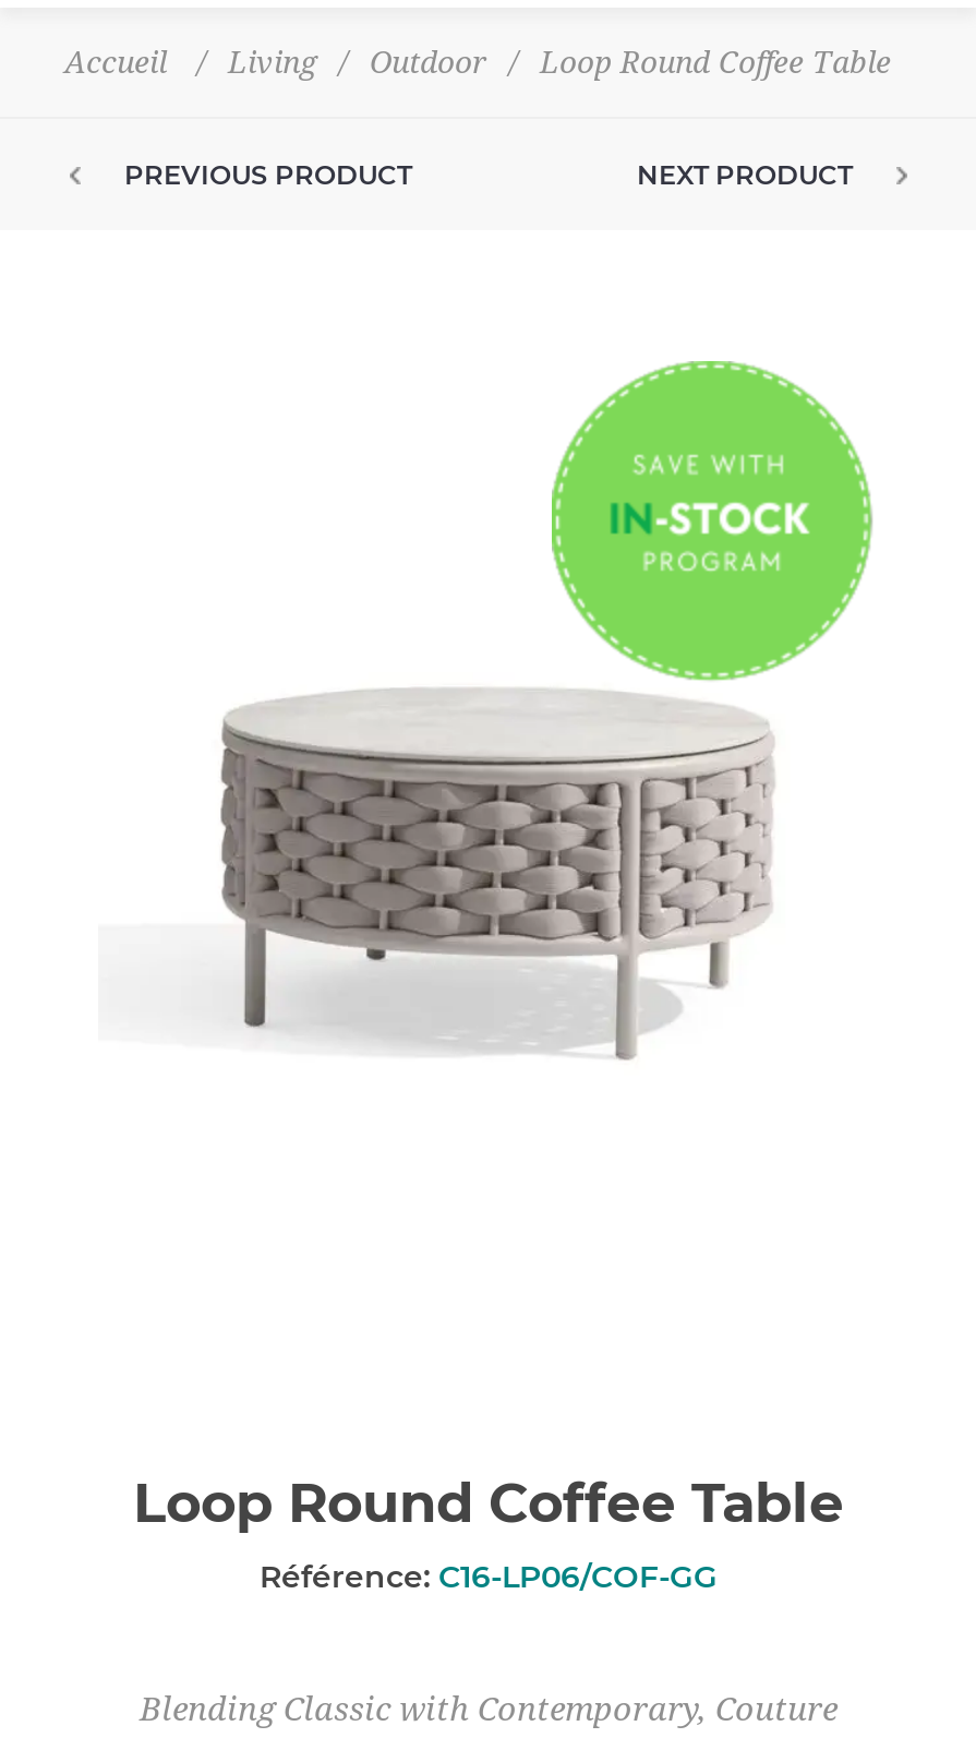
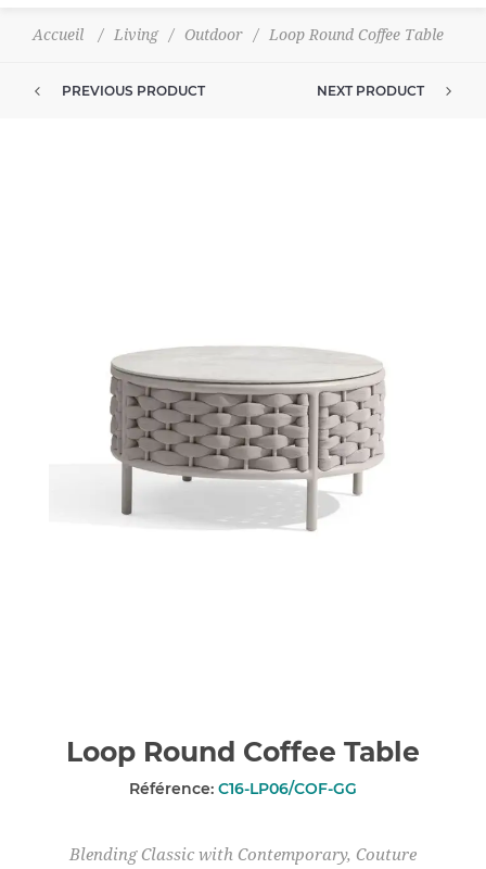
[550,359,875,682] [image] -> none

